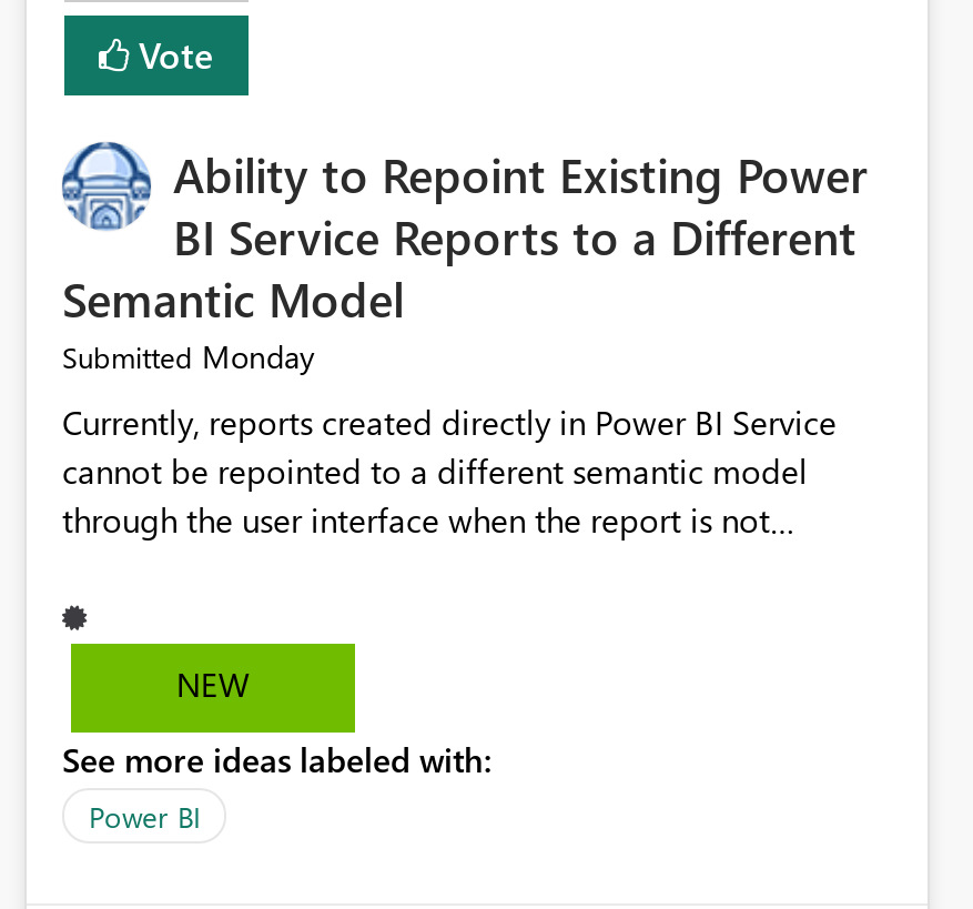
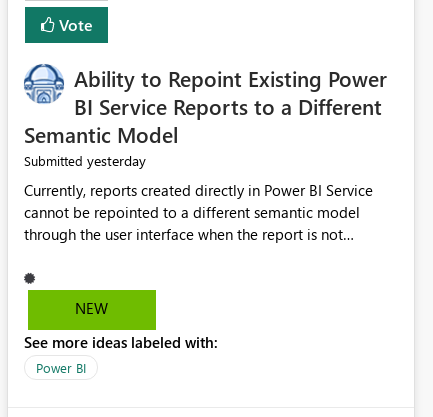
[62,336,315,378] Submitted Monday -> [24,151,146,170] Submitted yesterday

